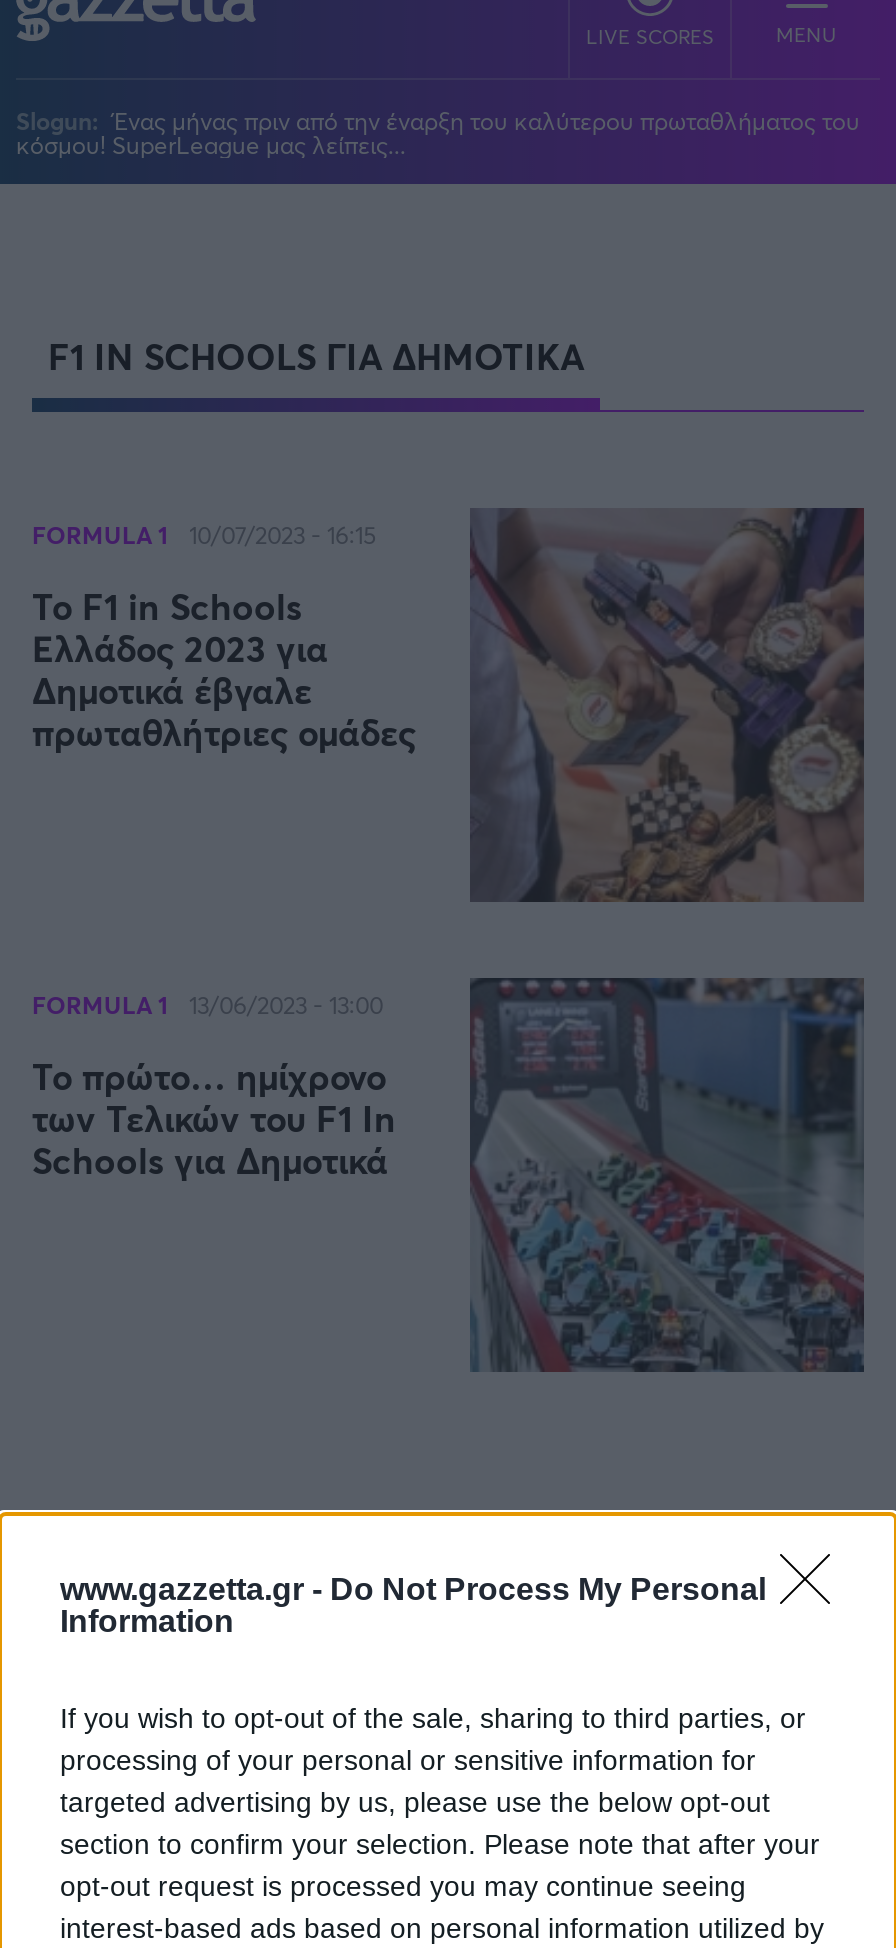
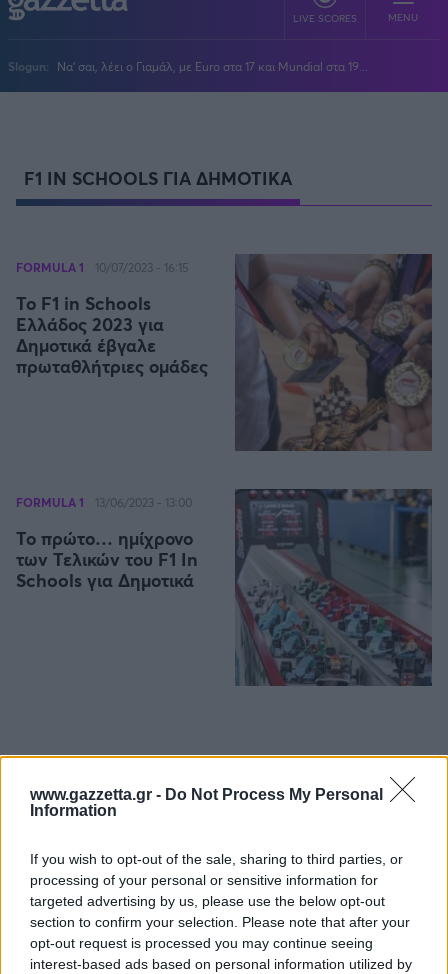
[16,103,860,159] Slogun: Ένας μήνας πριν από την έναρξη του καλύτερου πρωταθλήματος του | κόσμου! SuperLeague μας λείπεις... -> [8,57,368,73] Slogun: Να' σαι, λέει ο Γιαμάλ, με Euro στα 17 και Mundial στα 19...

